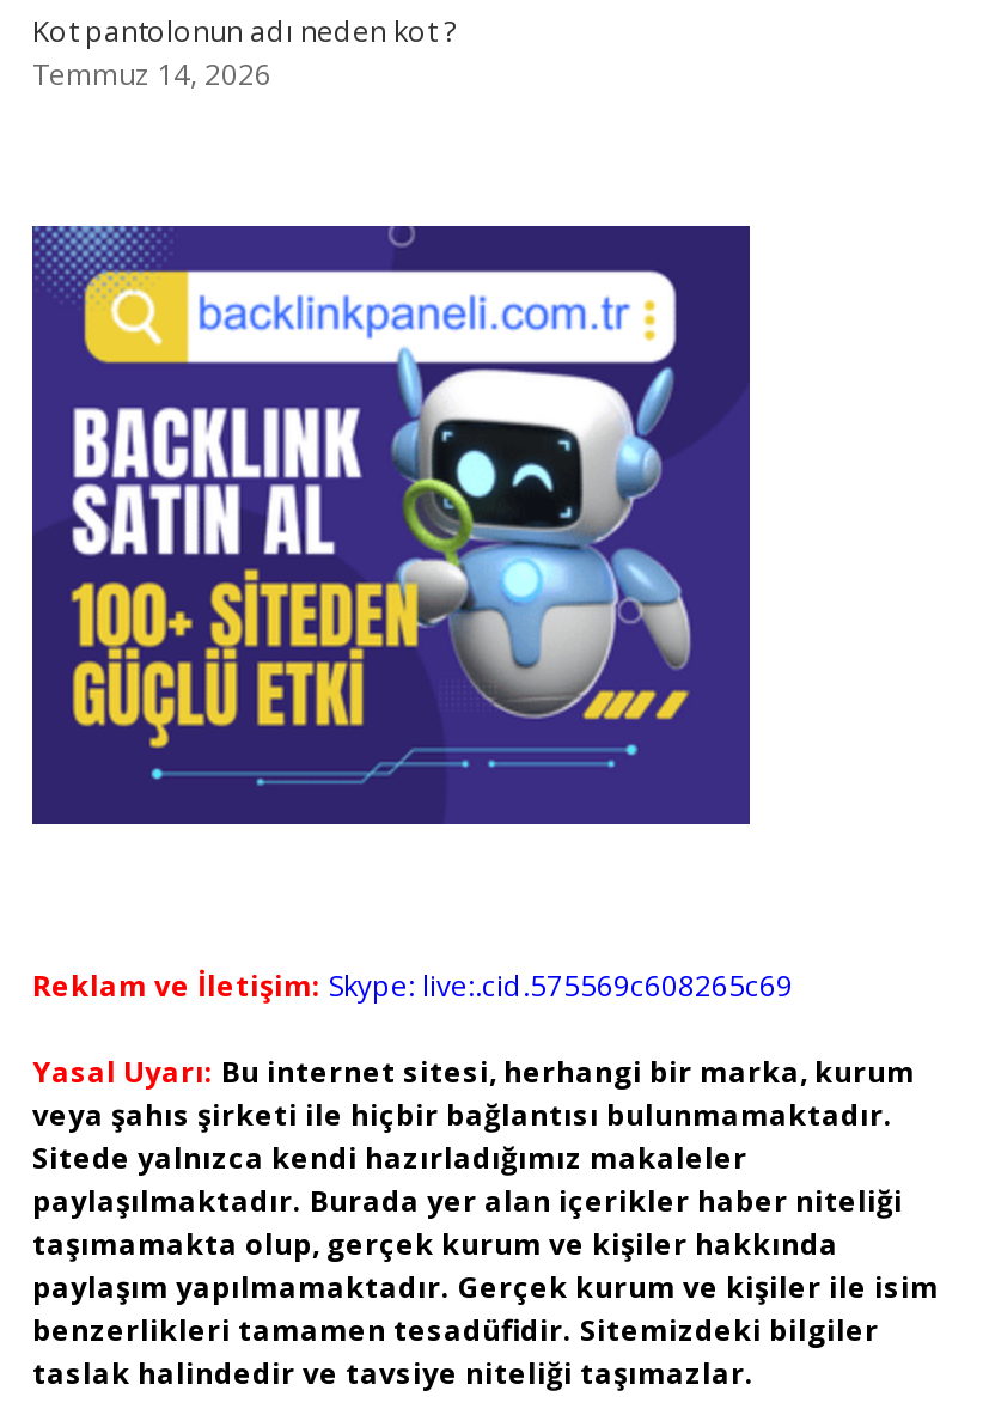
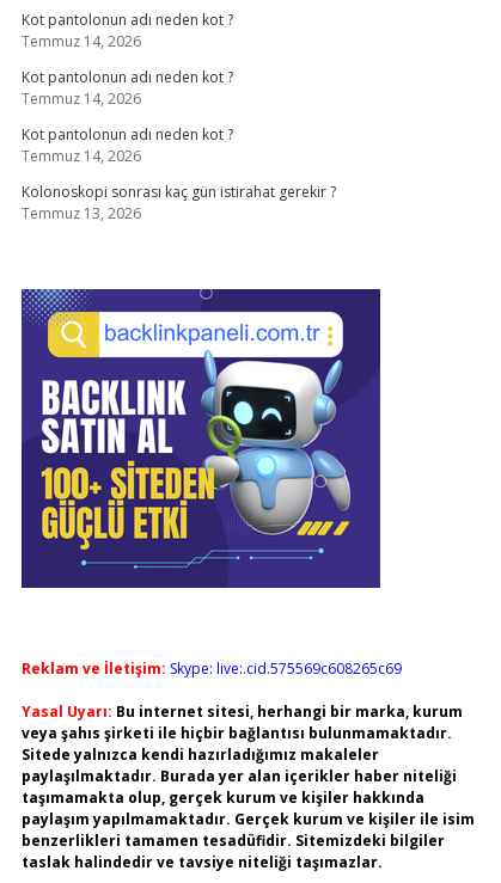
none -> [22,67,336,223] Kot pantolonun adı neden kot ? | Temmuz 14, 2026 | Kot pantolonun adı neden kot ? | Temmuz 14, 2026 | Kolonoskopi sonrası kaç gün istirahat gerekir ? | Temmuz 13, 2026

